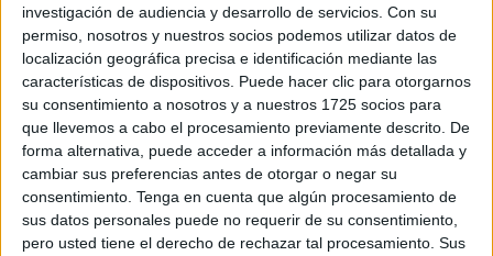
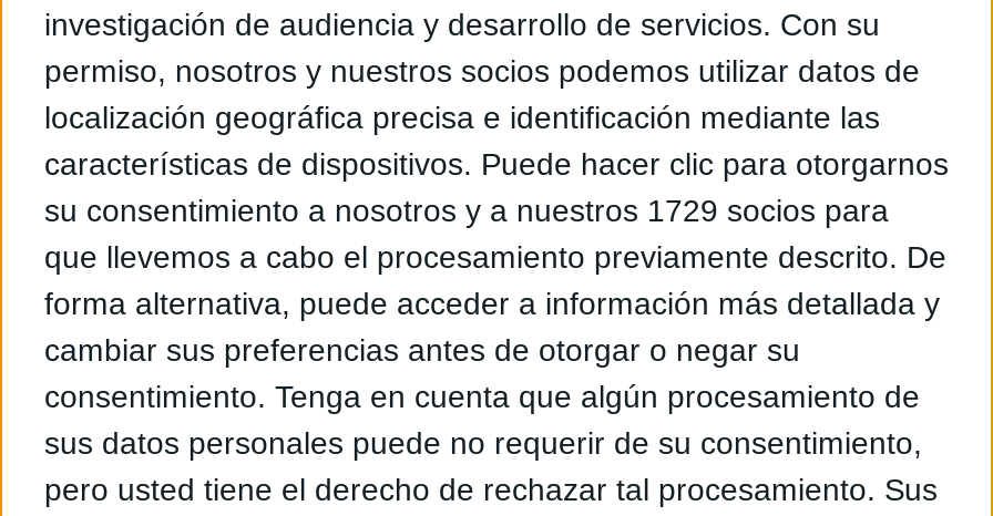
[22,96,441,113] su consentimiento a nosotros y a nuestros 1725 socios para -> [44,193,889,228] su consentimiento a nosotros y a nuestros 1729 socios para

